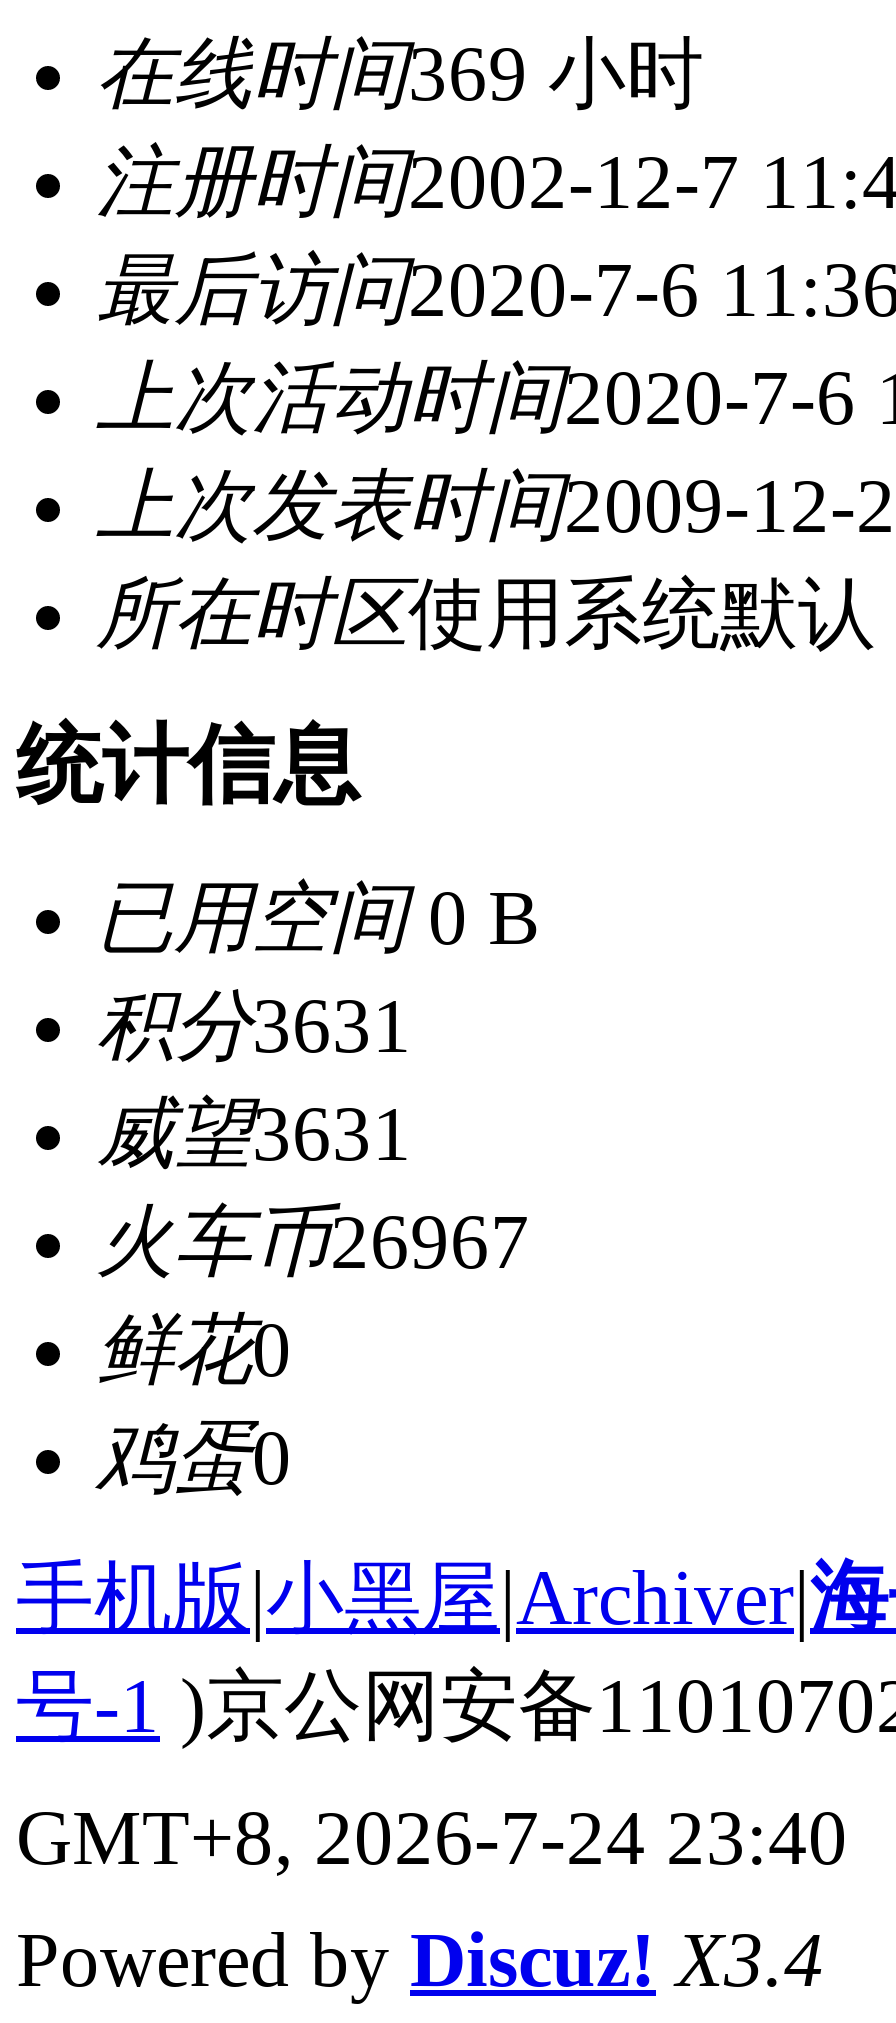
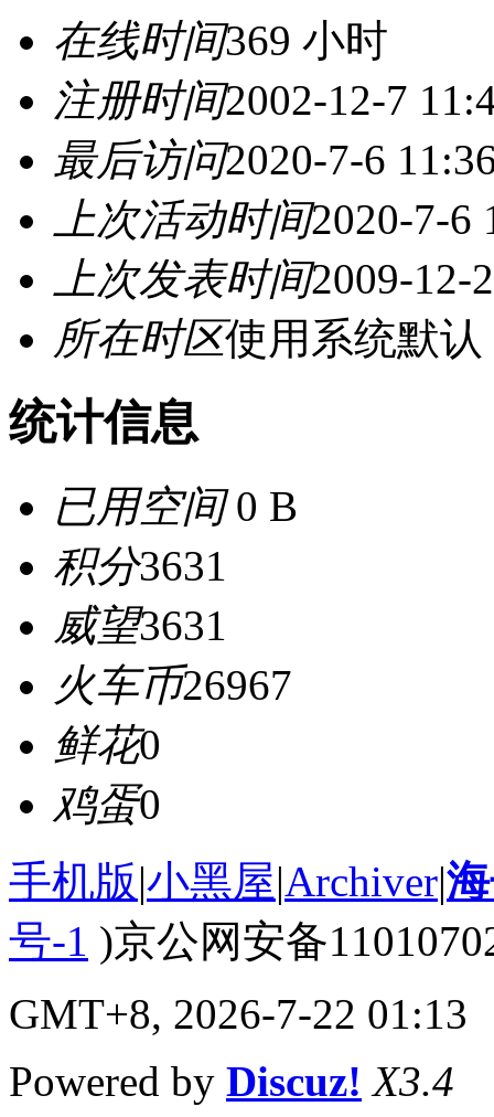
[16,1794,848,1880] GMT+8, 2026-7-24 23:40 -> [9,990,468,1038] GMT+8, 2026-7-22 01:13

